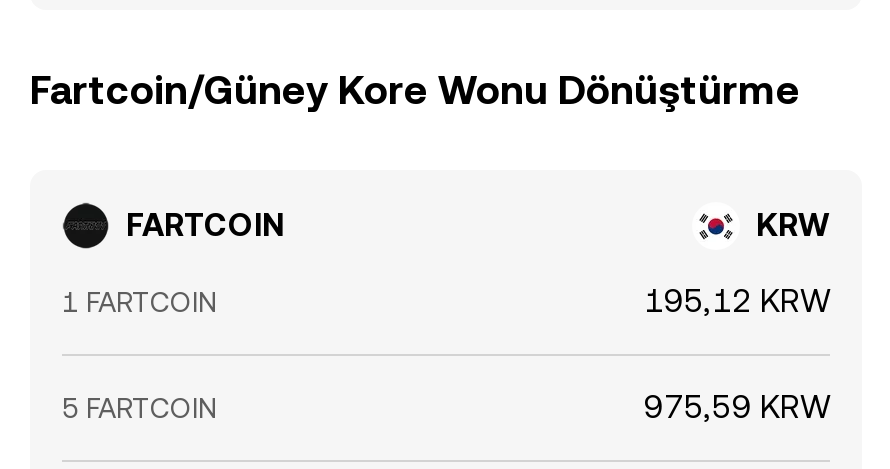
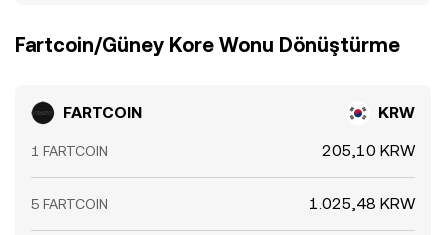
[644,282,830,320] 195,12 KRW -> [322,141,415,160] 205,10 KRW
[644,388,830,426] 975,59 KRW -> [309,194,415,213] 1.025,48 KRW

